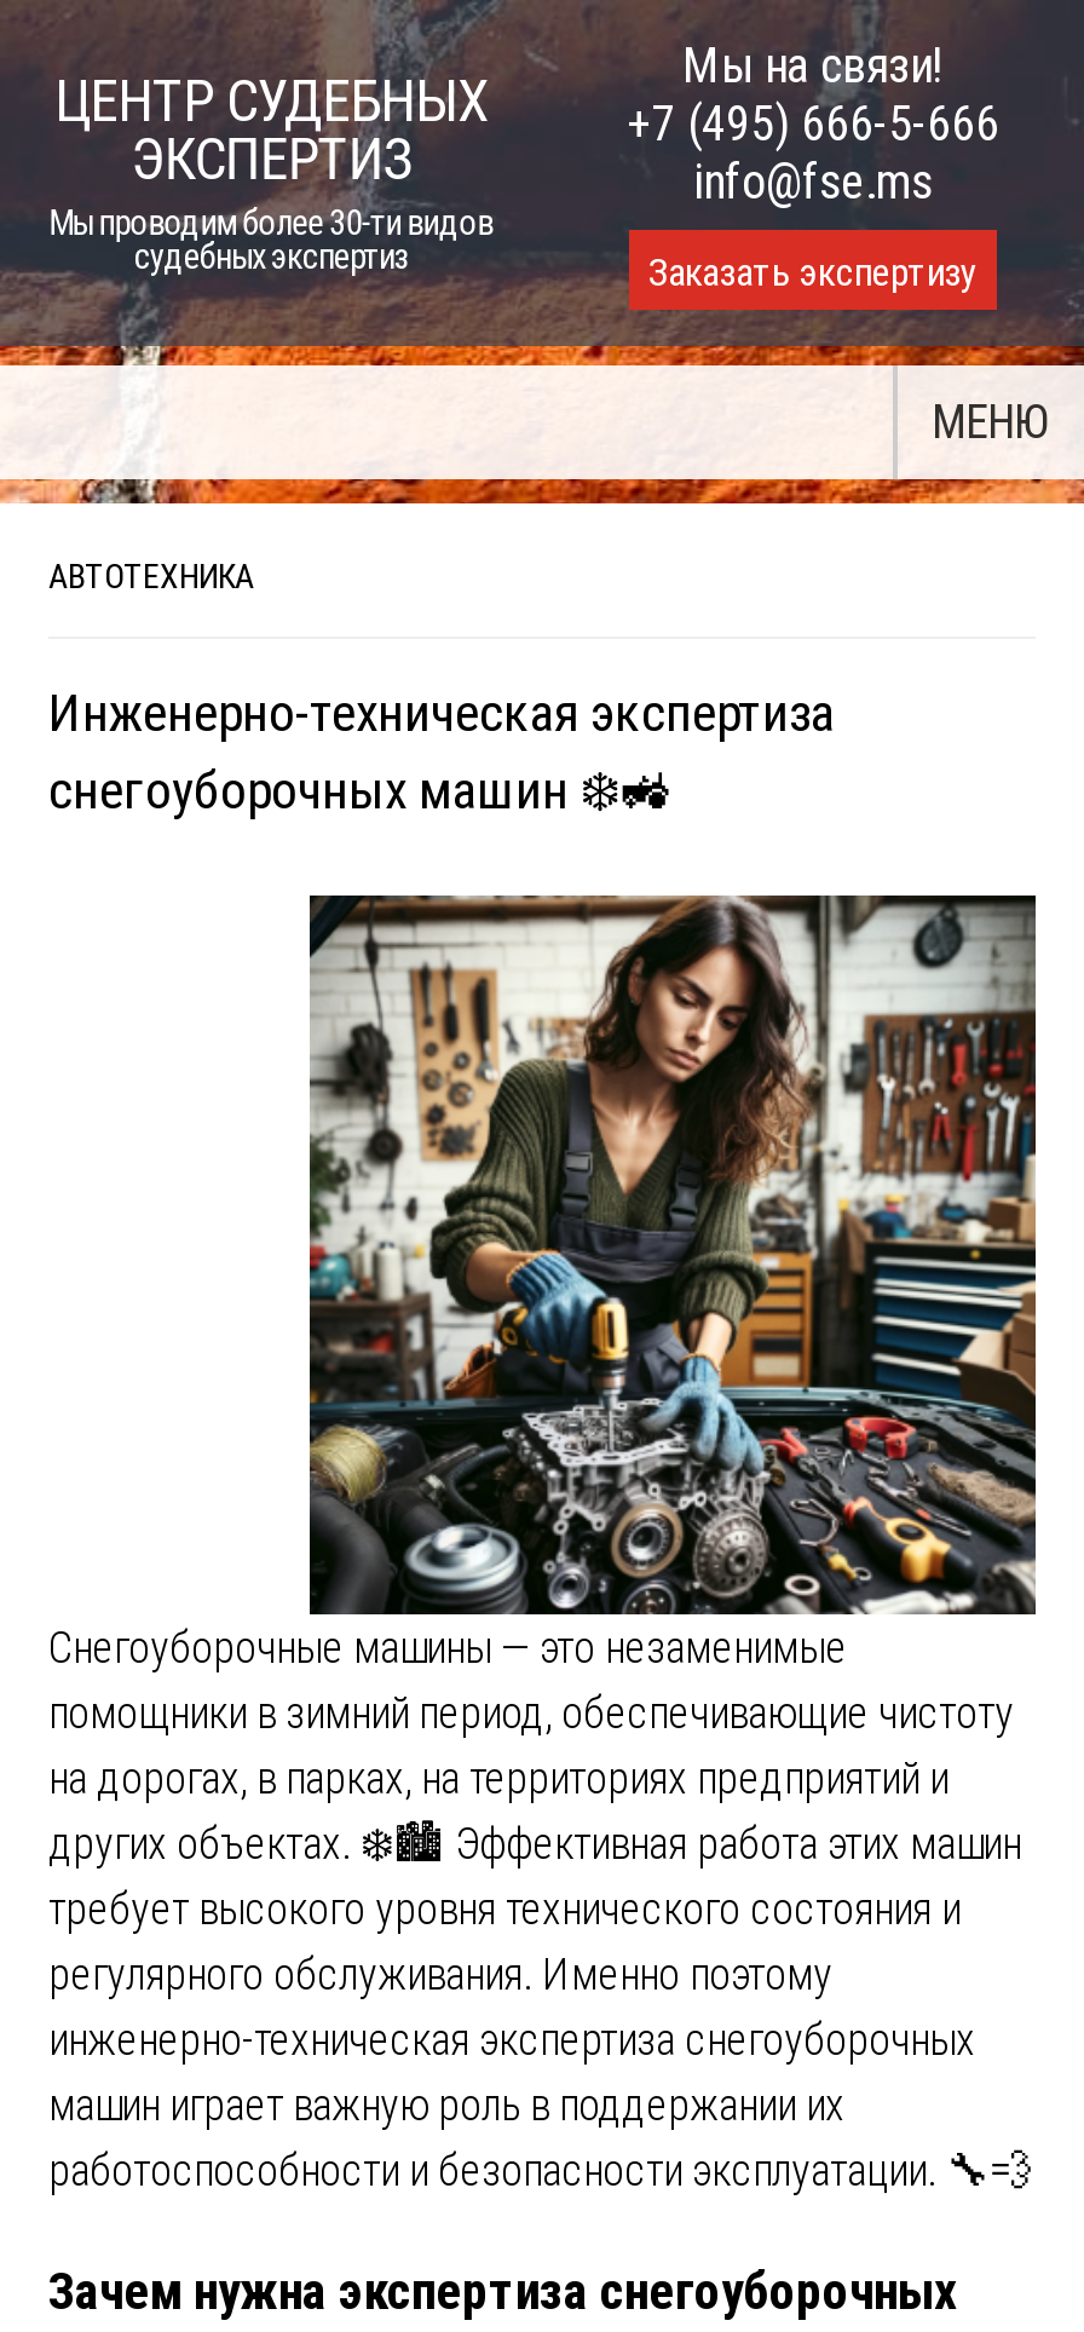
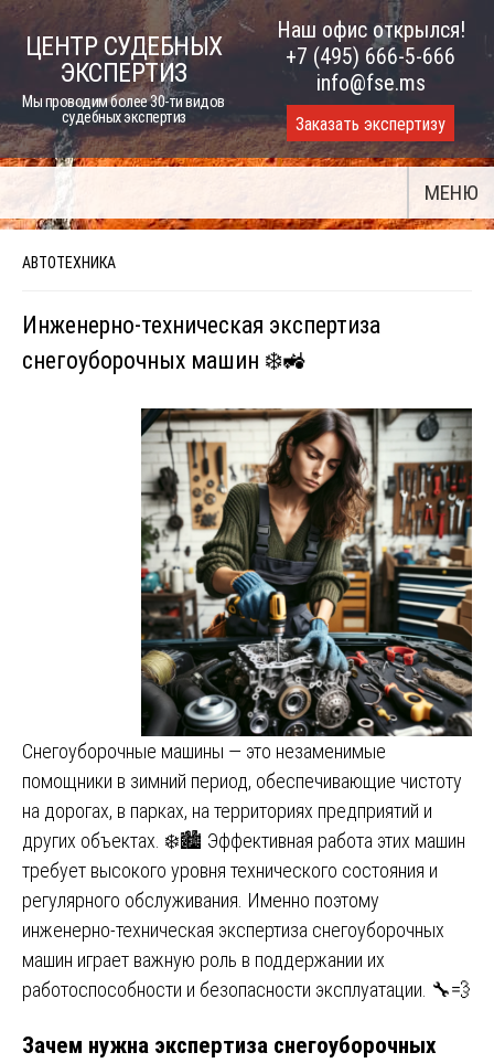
[682,36,944,94] Мы на связи! -> [276,17,465,43] Наш офис открылся!

